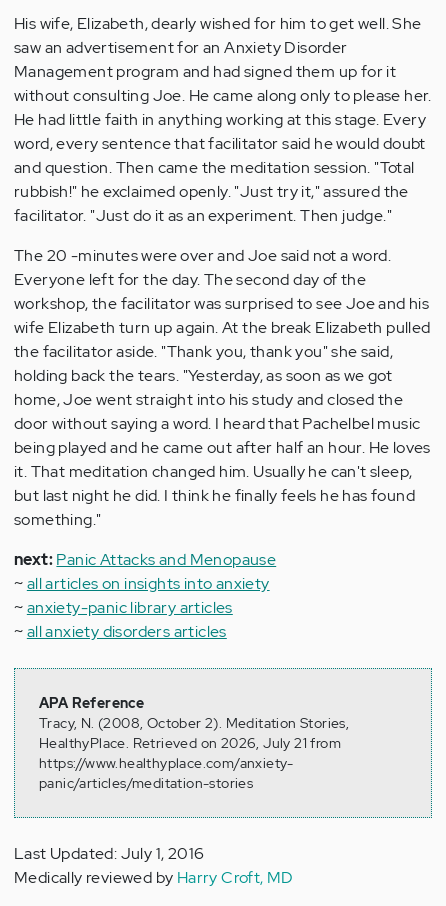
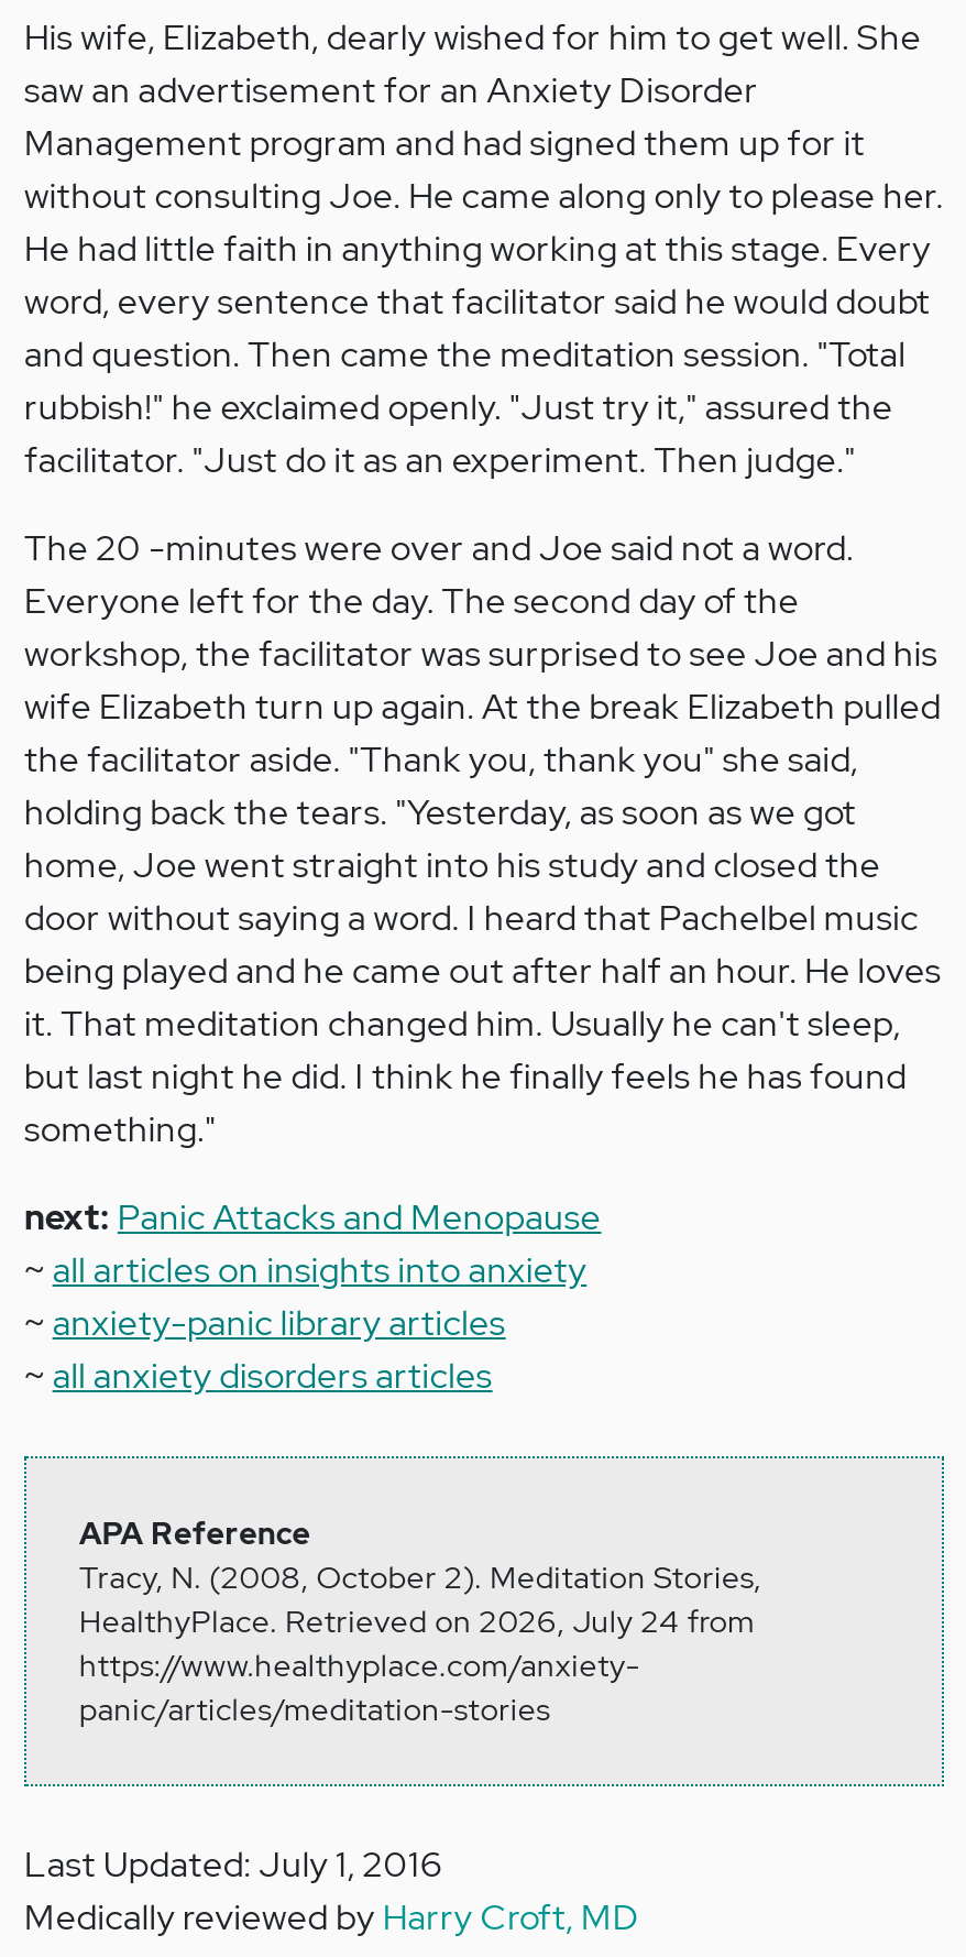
[39,734,341,752] HealthyPlace. Retrieved on 2026, July 21 from -> [79,1601,755,1641] HealthyPlace. Retrieved on 2026, July 24 from

